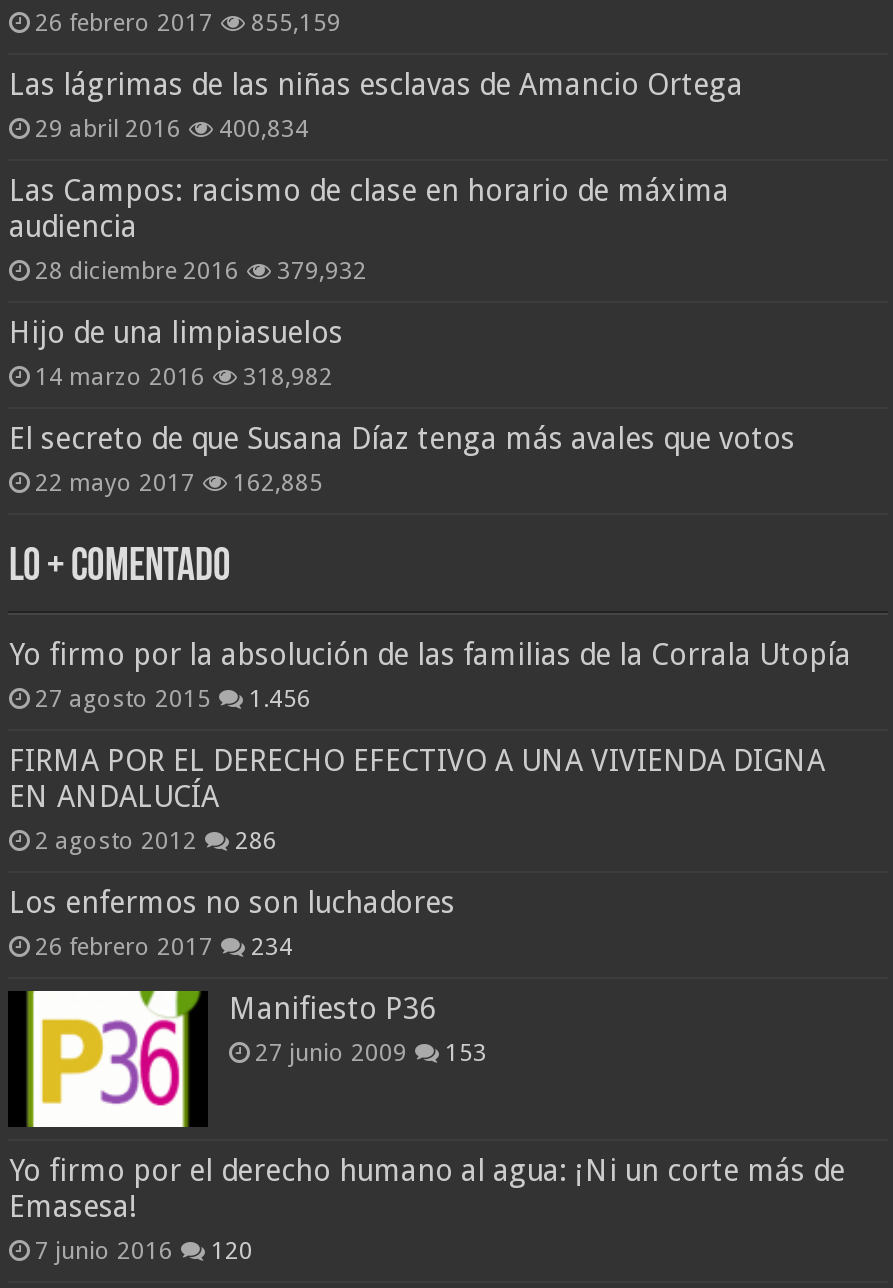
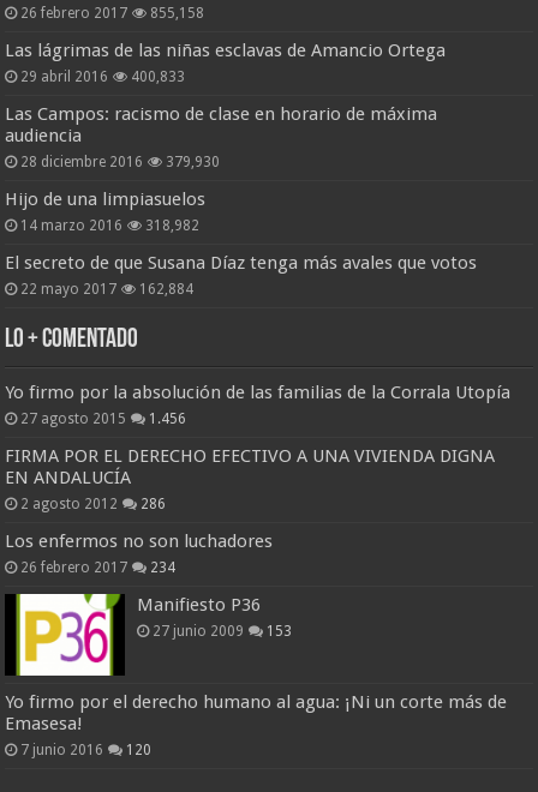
[35,8,341,36] 26 febrero 2017 855,159 -> [21,5,205,21] 26 febrero 2017 855,158
[35,114,309,142] 29 abril 2016 400,834 -> [21,68,186,85] 29 abril 2016 400,833
[35,256,367,284] 28 diciembre 2016 379,932 -> [21,153,220,170] 28 diciembre 2016 379,930
[35,468,323,496] 22 mayo 2017 162,885 -> [21,281,194,297] 22 mayo 2017 162,884

